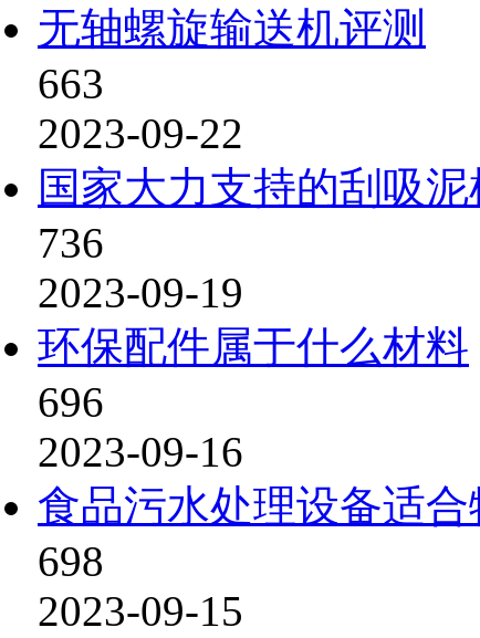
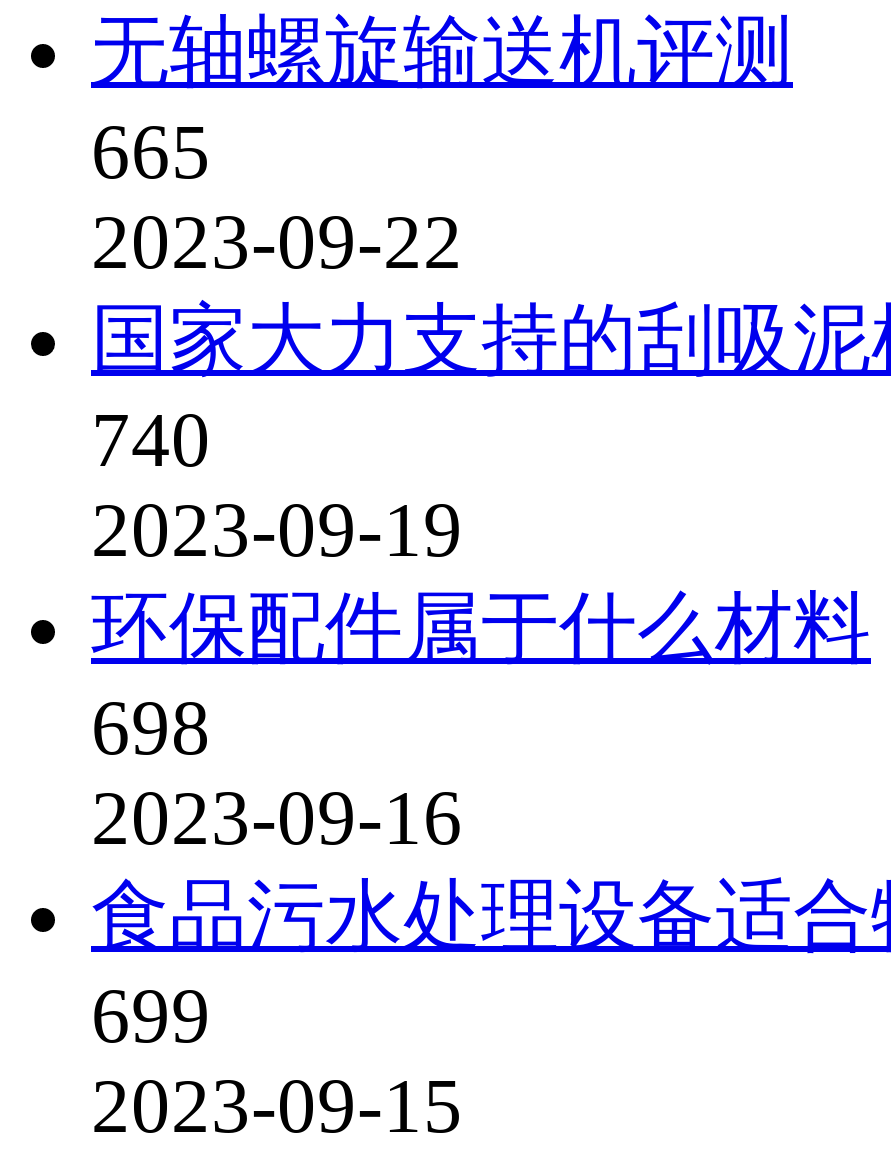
[38,60,104,107] 663 -> [91,108,211,194] 665
[38,219,104,266] 736 -> [91,396,211,482] 740
[38,378,104,426] 696 -> [91,684,211,770] 698
[38,537,104,585] 698 -> [91,972,211,1058] 699

